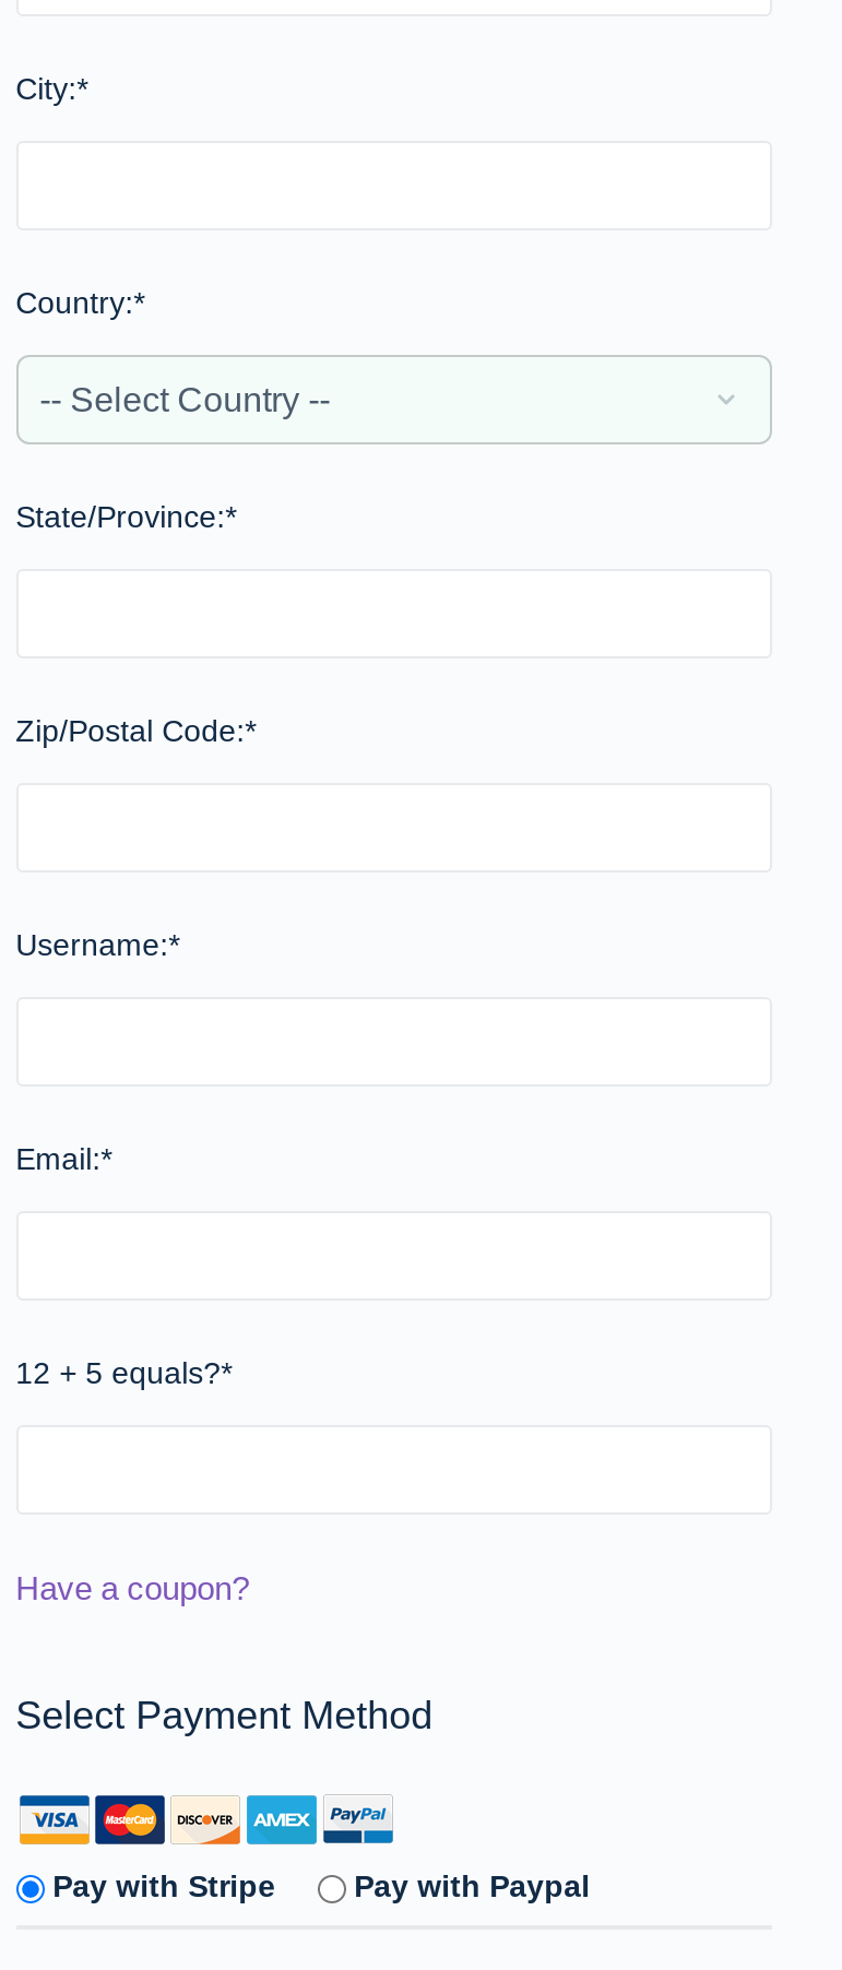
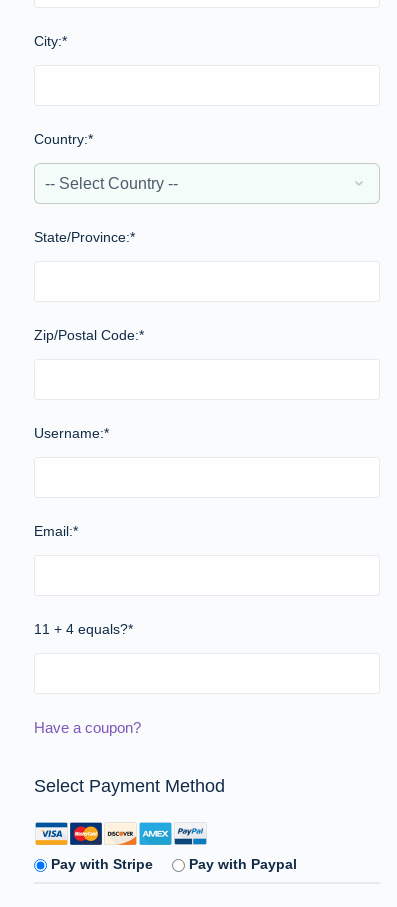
[16,1355,232,1390] 12 + 5 equals?* -> [34,621,133,637] 11 + 4 equals?*

